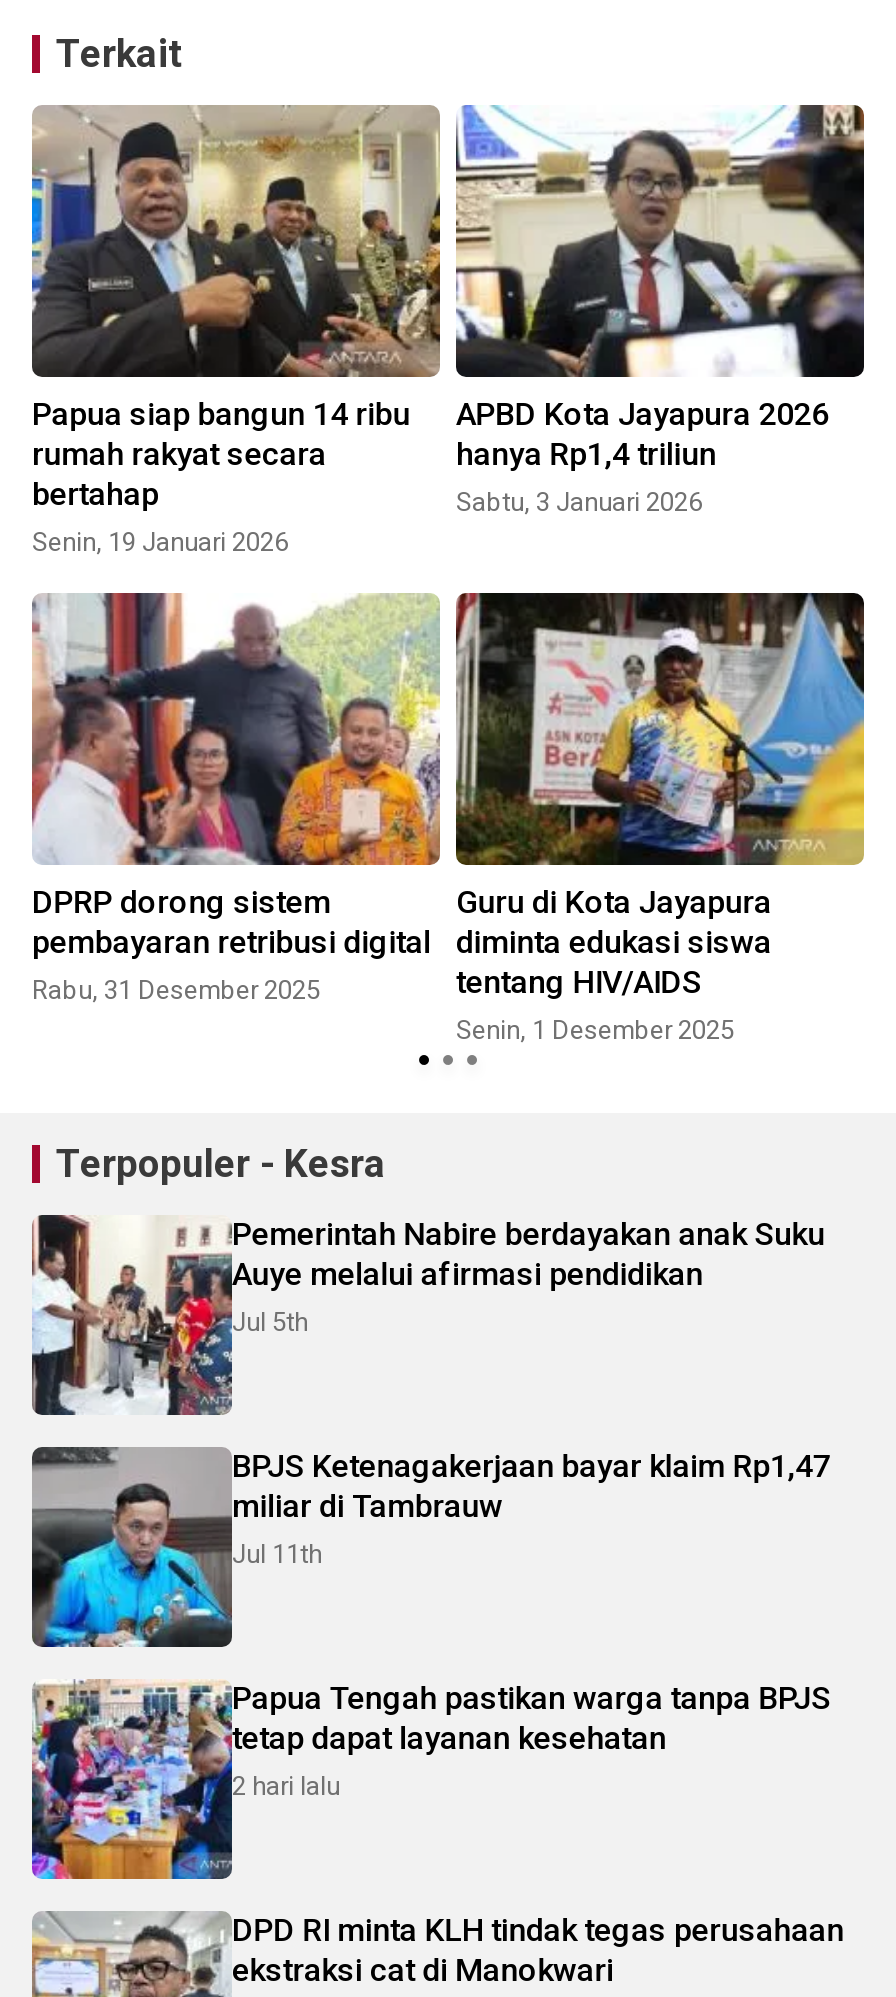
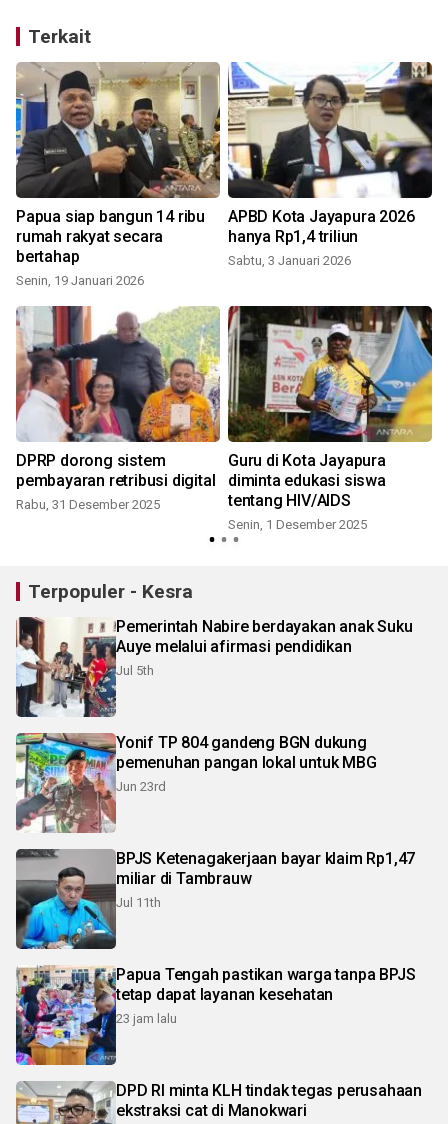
none -> [16,732,377,834] [image] | Yonif TP 804 gandeng BGN dukung | pemenuhan pangan lokal untuk MBG | Jun 23rd
[232,1770,340,1800] 2 hari lalu -> [116,1010,177,1025] 23 jam lalu

